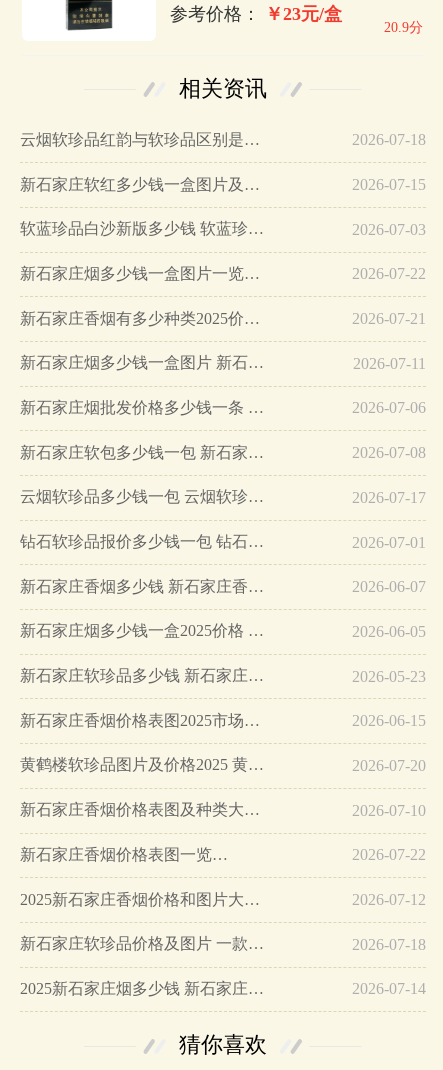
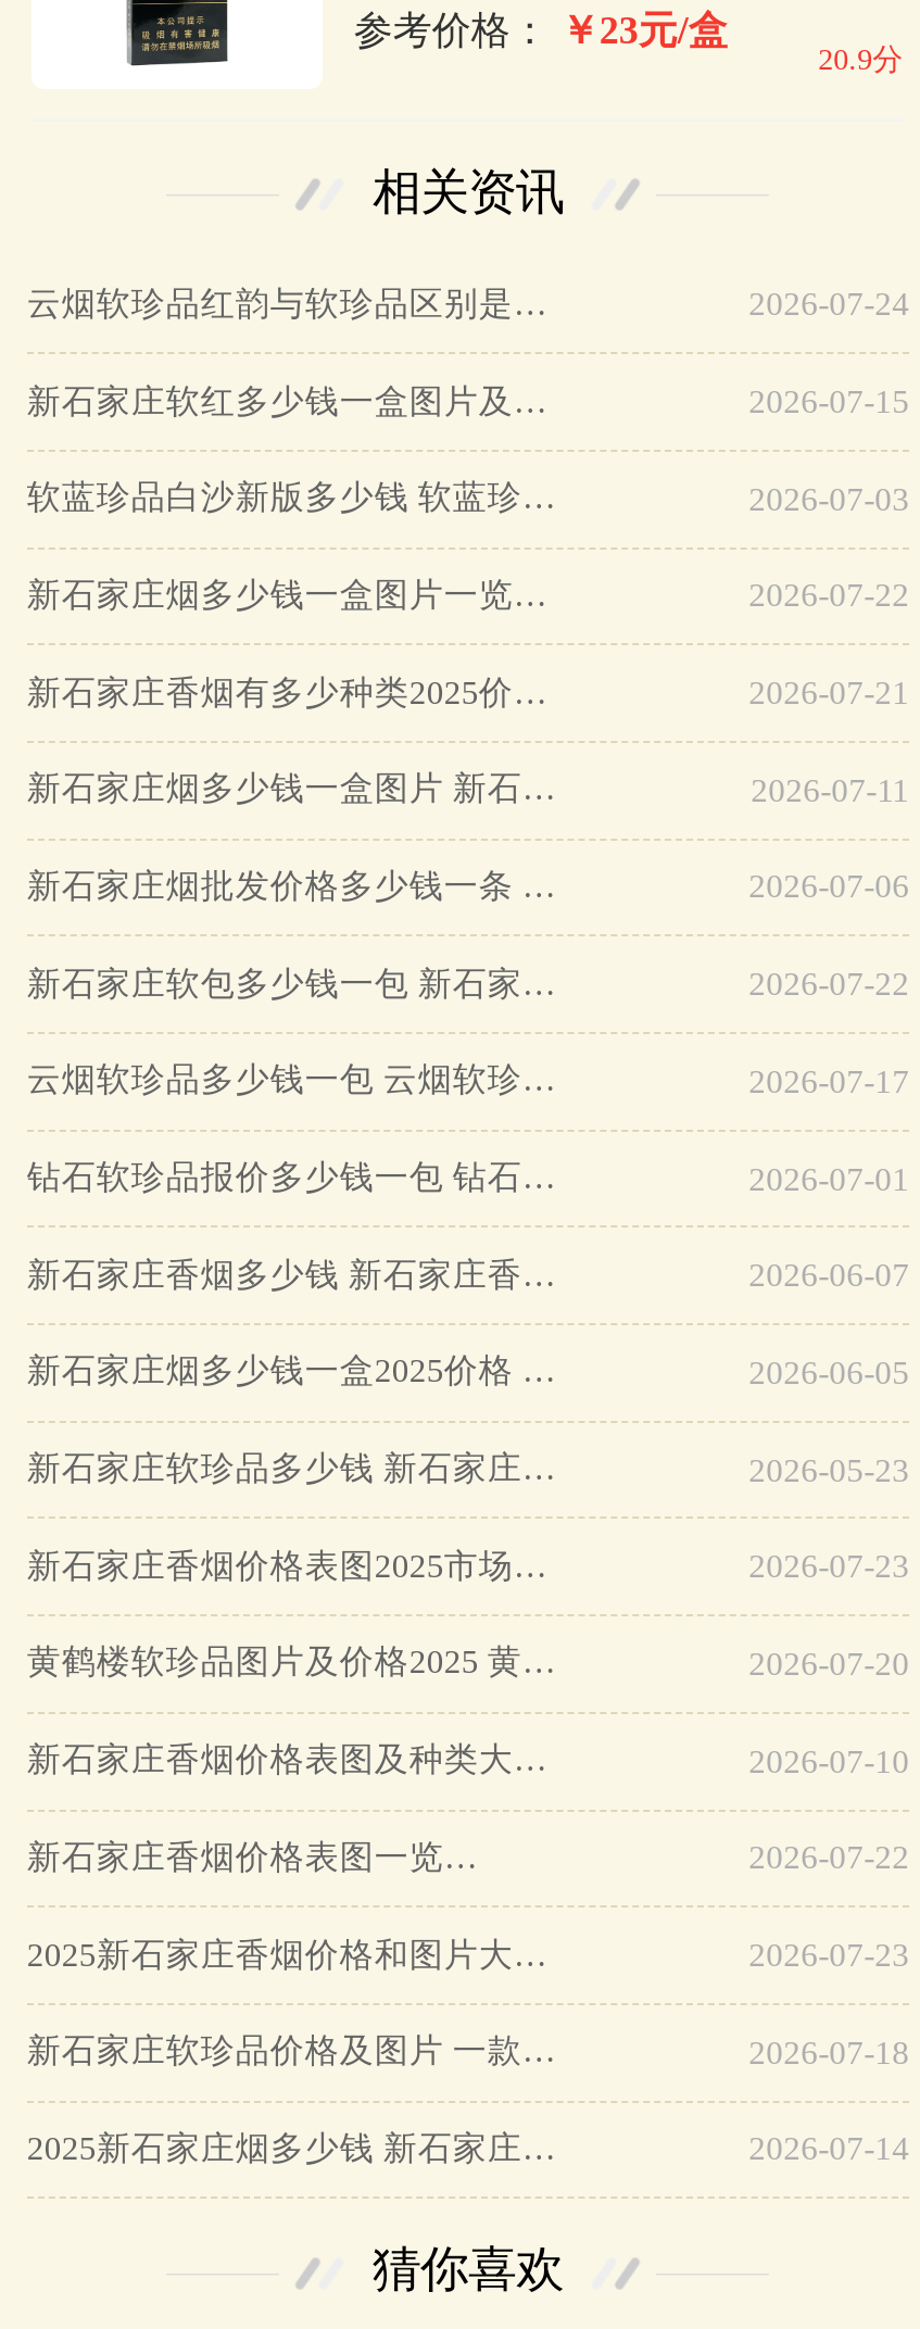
[352,131,426,148] 2026-07-18 -> [749,285,909,322] 2026-07-24
[352,444,426,461] 2026-07-08 -> [749,965,909,1002] 2026-07-22
[352,712,426,729] 2026-06-15 -> [749,1548,909,1584] 2026-07-23
[352,891,426,908] 2026-07-12 -> [749,1936,909,1973] 2026-07-23

